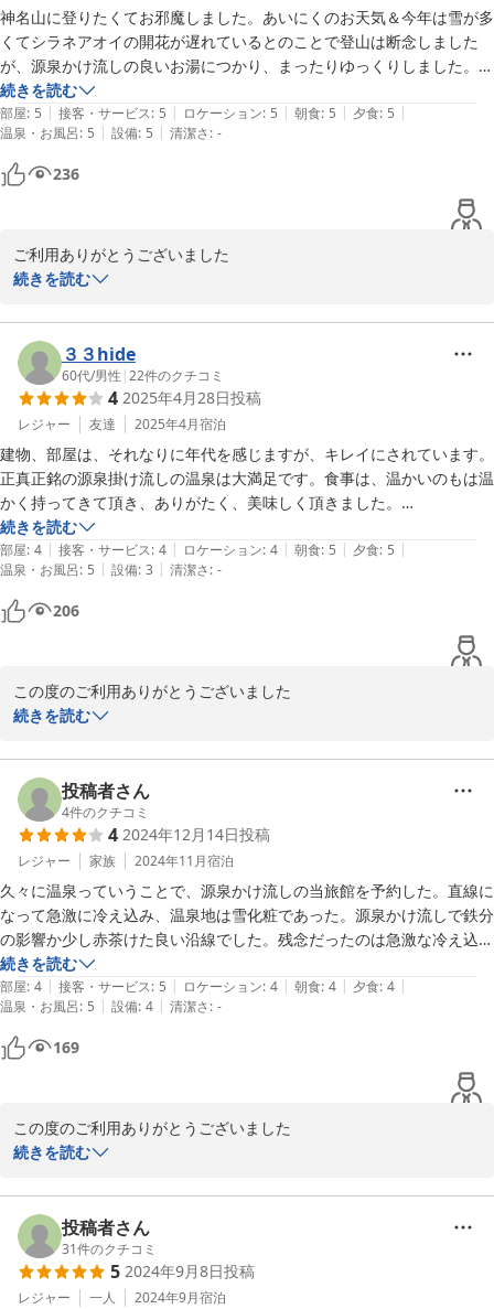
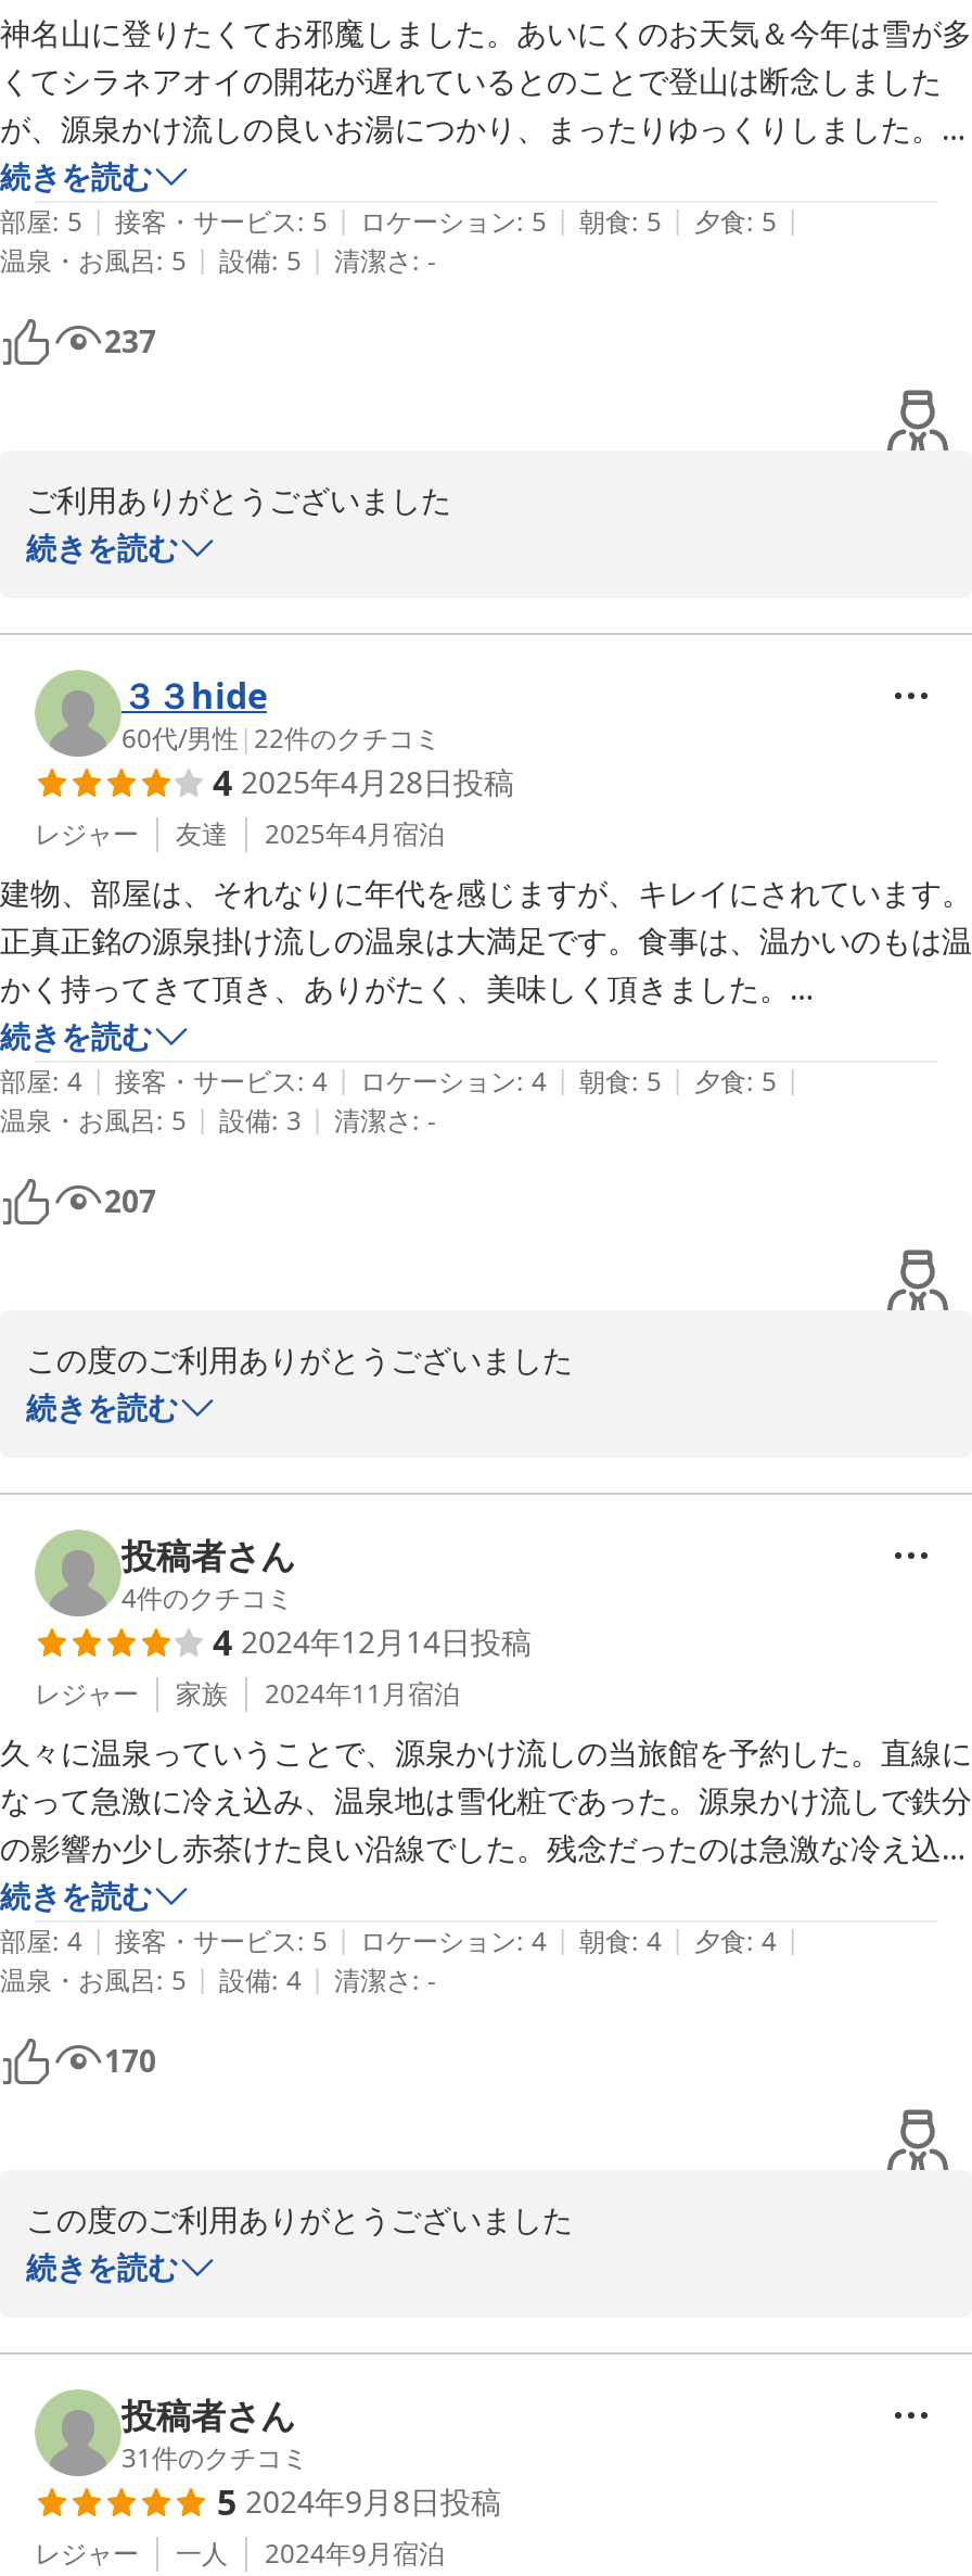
[53,163,79,184] 236 -> [104,320,156,361] 237
[53,600,79,621] 206 -> [104,1180,156,1221] 207
[53,1037,79,1058] 169 -> [104,2040,156,2081] 170

